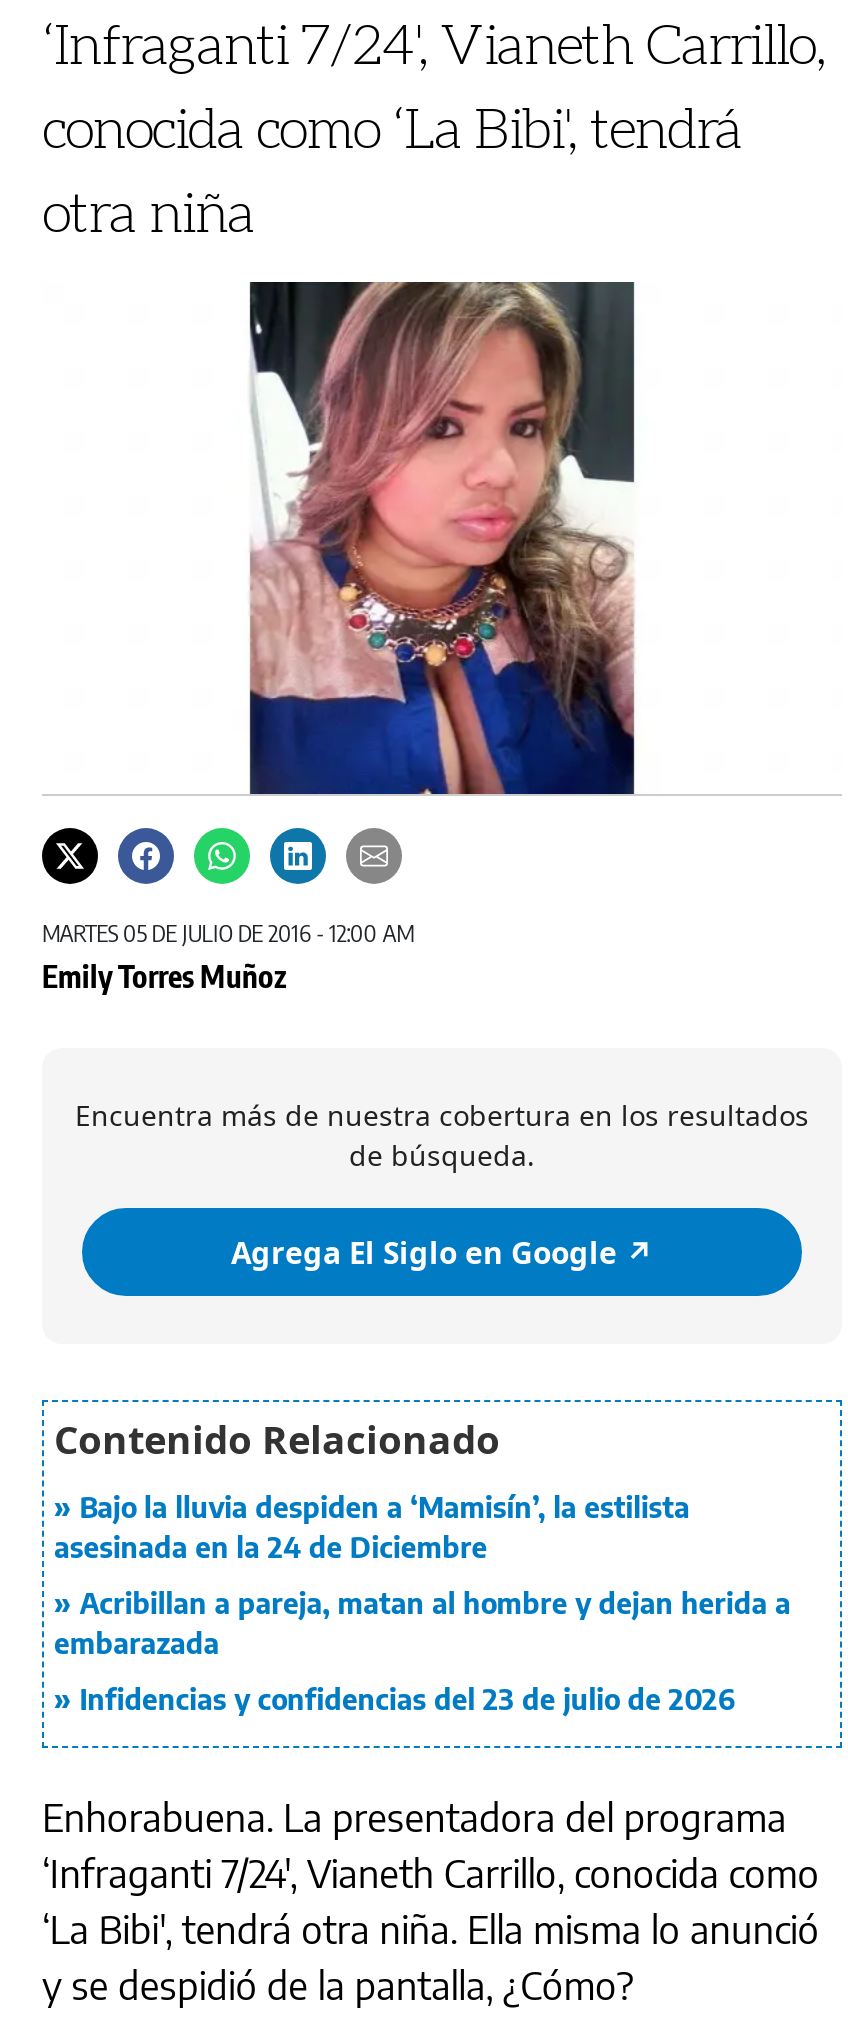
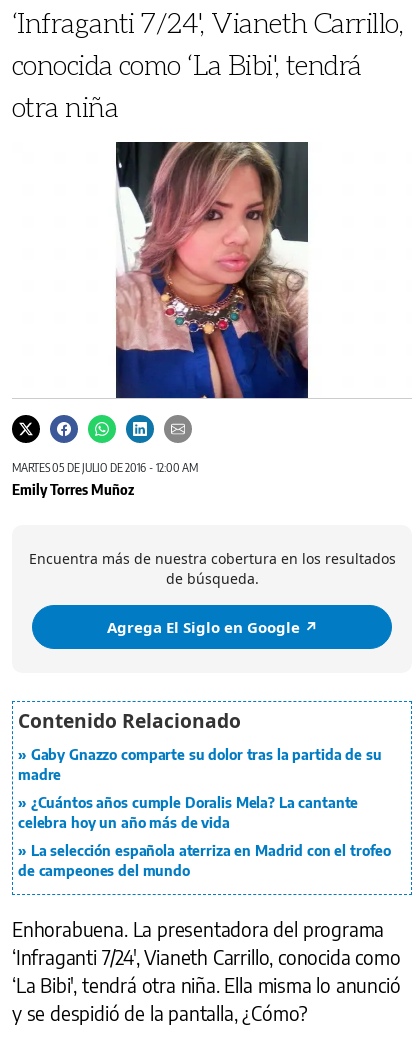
[54,1490,690,1564] Bajo la lluvia despiden a ‘Mamisín’, la estilista | asesinada en la 24 de Diciembre -> [18,746,382,783] Gaby Gnazzo comparte su dolor tras la partida de su | madre
[54,1586,791,1660] Acribillan a pareja, matan al hombre y dejan herida a | embarazada -> [18,794,358,831] ¿Cuántos años cumple Doralis Mela? La cantante | celebra hoy un año más de vida
[80,1682,736,1716] Infidencias y confidencias del 23 de julio de 2026 -> [18,842,391,879] La selección española aterriza en Madrid con el trofeo | de campeones del mundo

